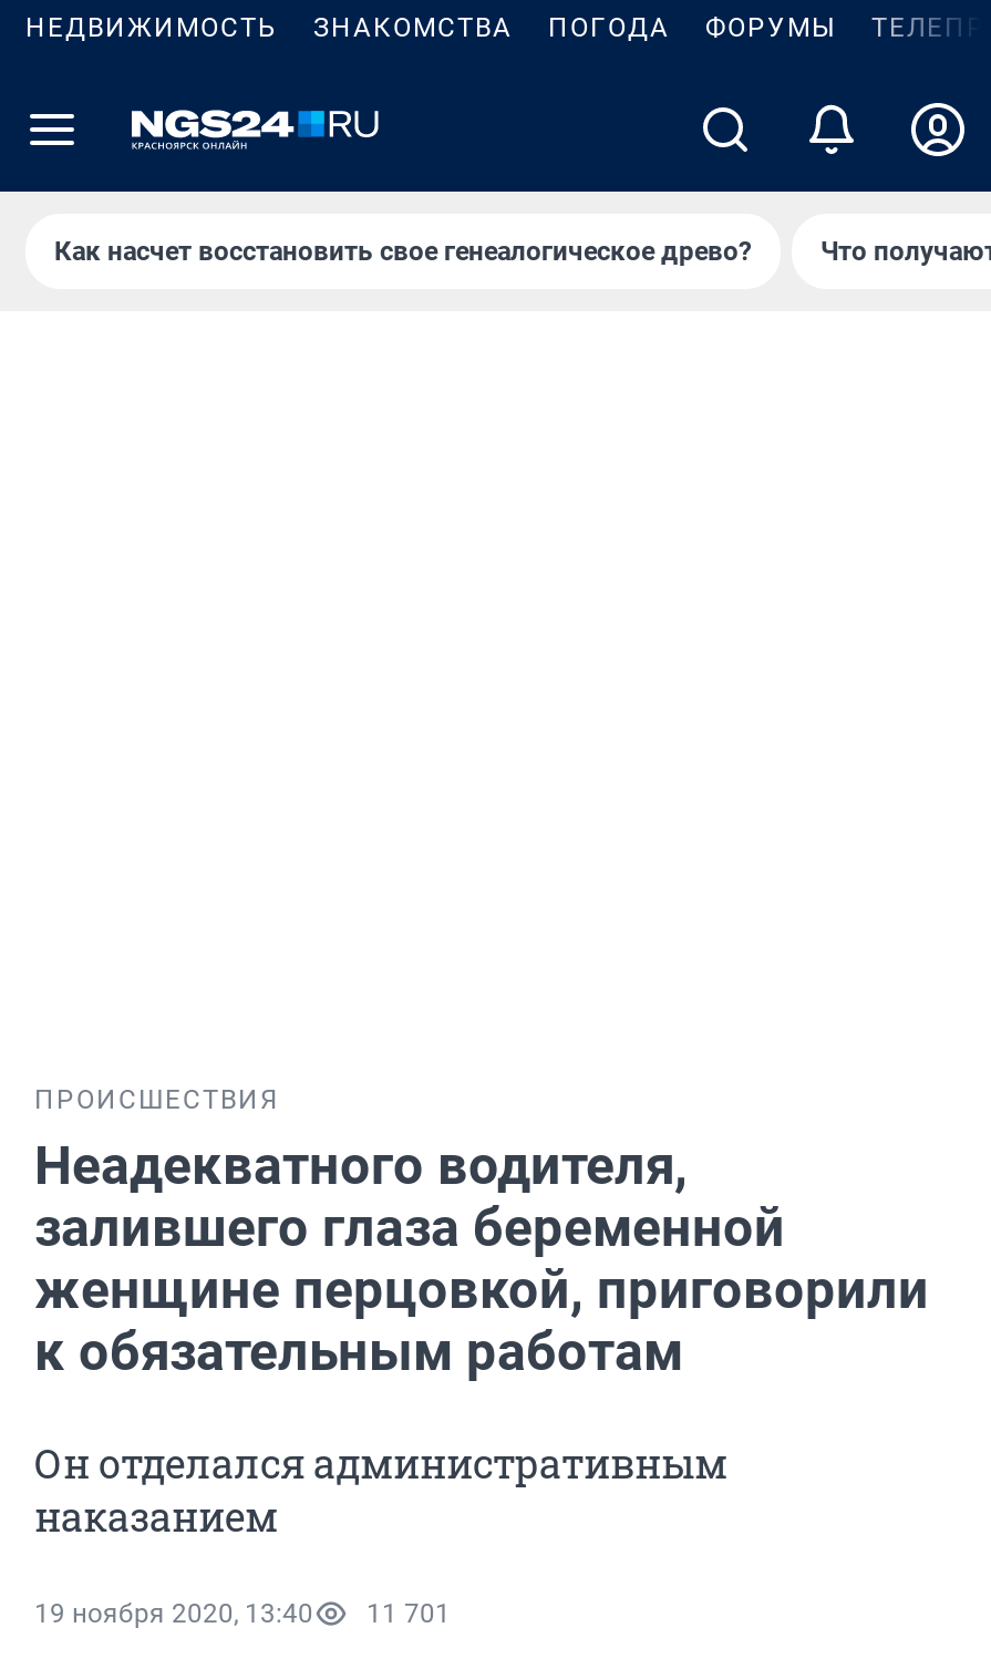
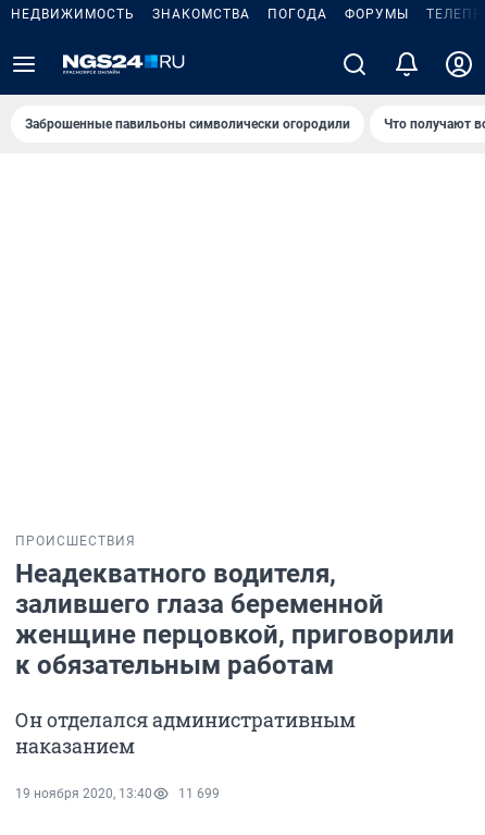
[54,236,752,267] Как насчет восстановить свое генеалогическое древо? -> [25,116,350,132] Заброшенные павильоны символически огородили
[34,1598,451,1629] 19 ноября 2020, 13:40 11 701 -> [15,786,220,801] 19 ноября 2020, 13:40 11 699

